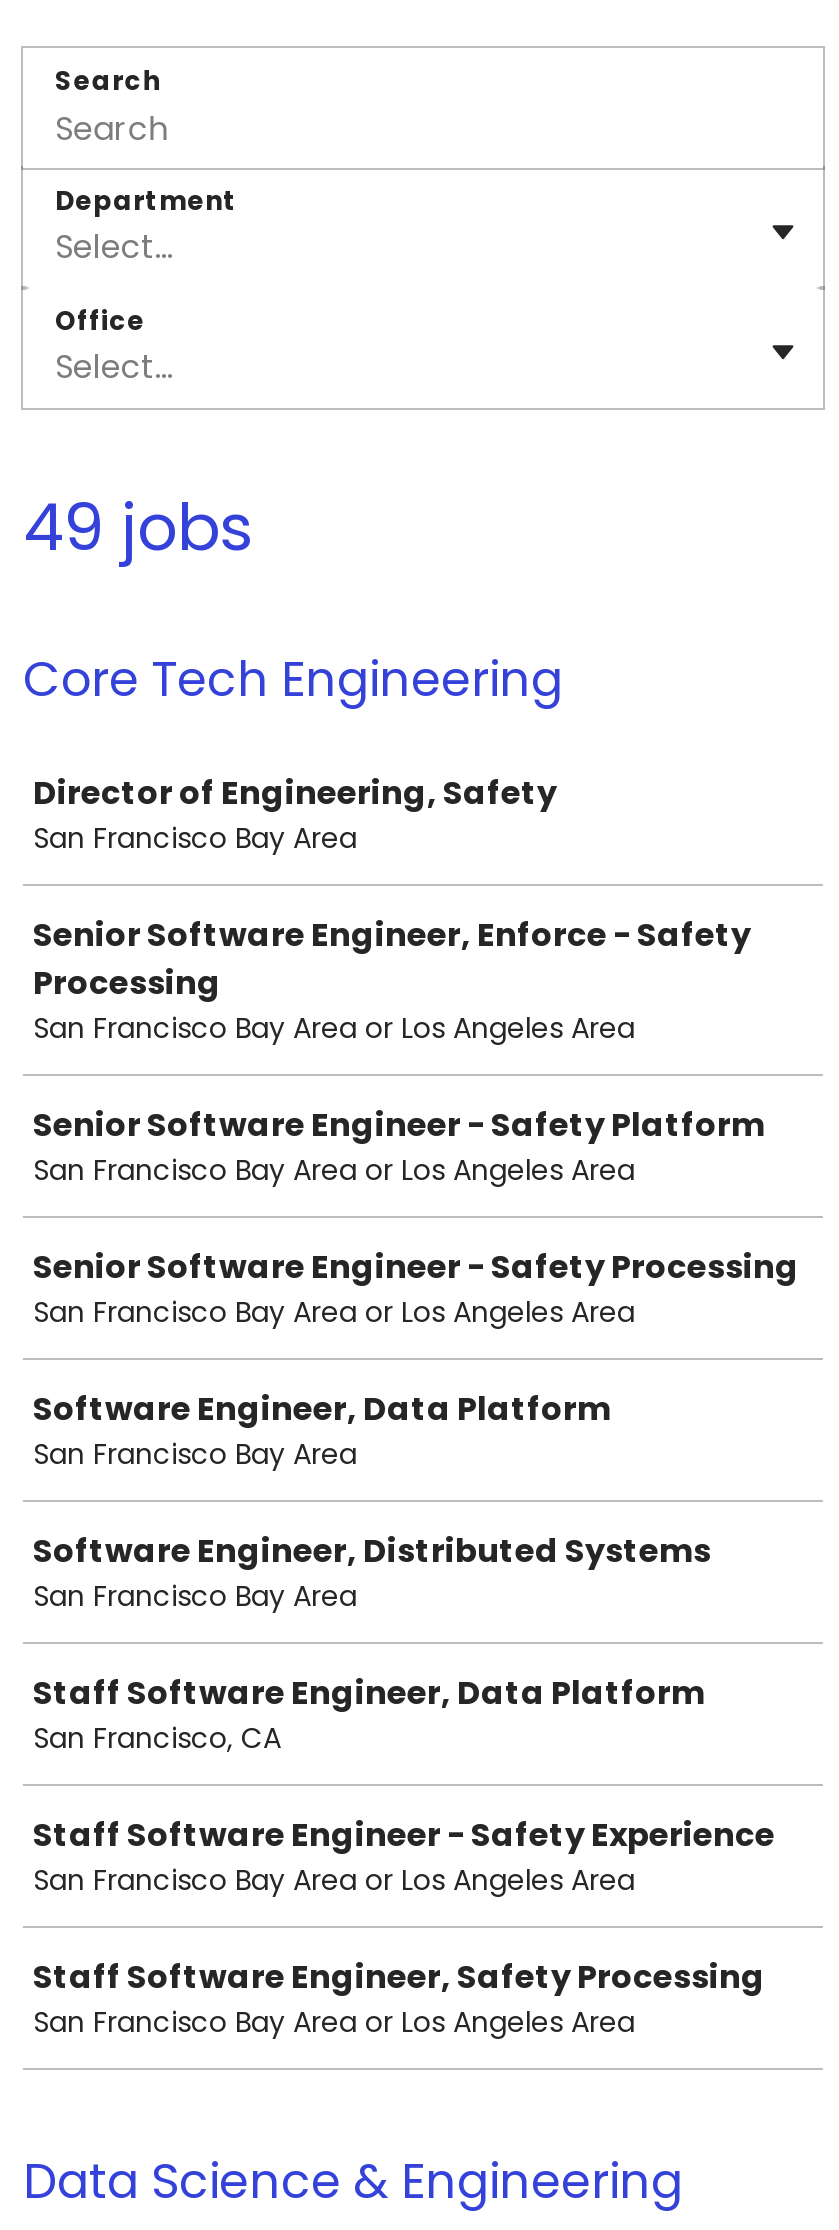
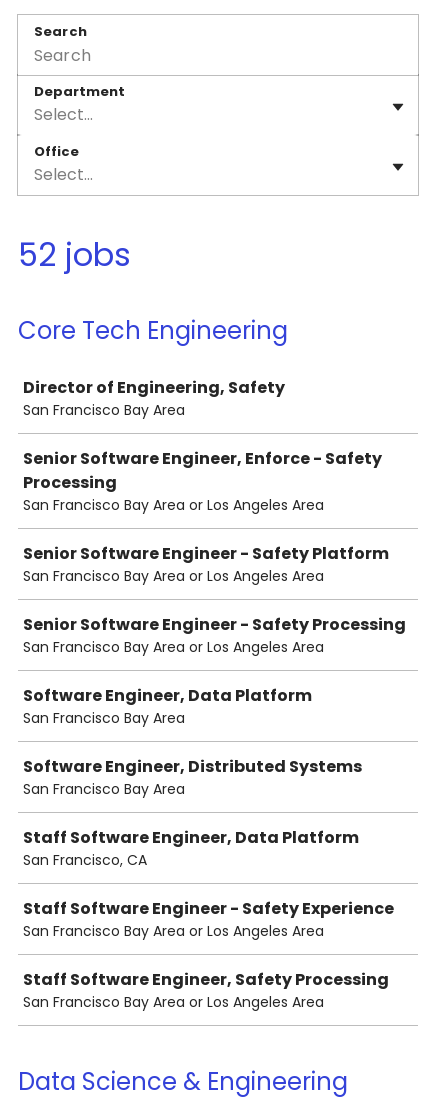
[23,482,253,572] 49 jobs -> [18,232,131,277] 52 jobs

